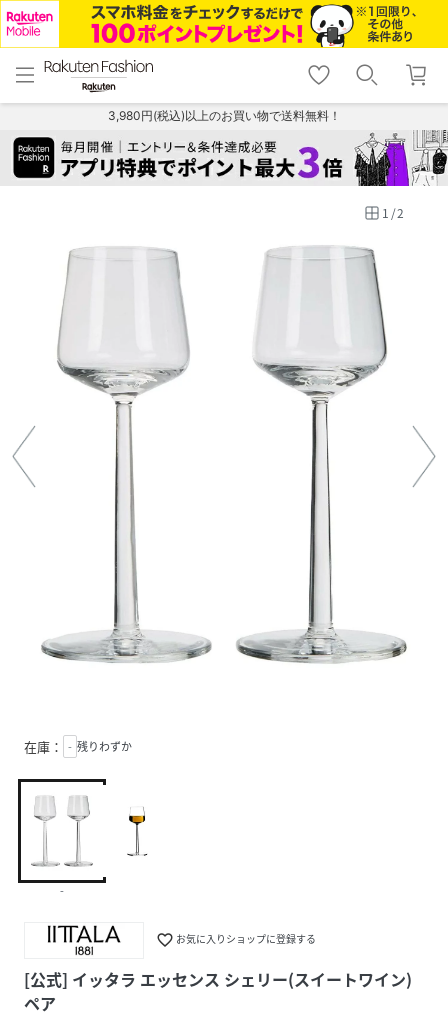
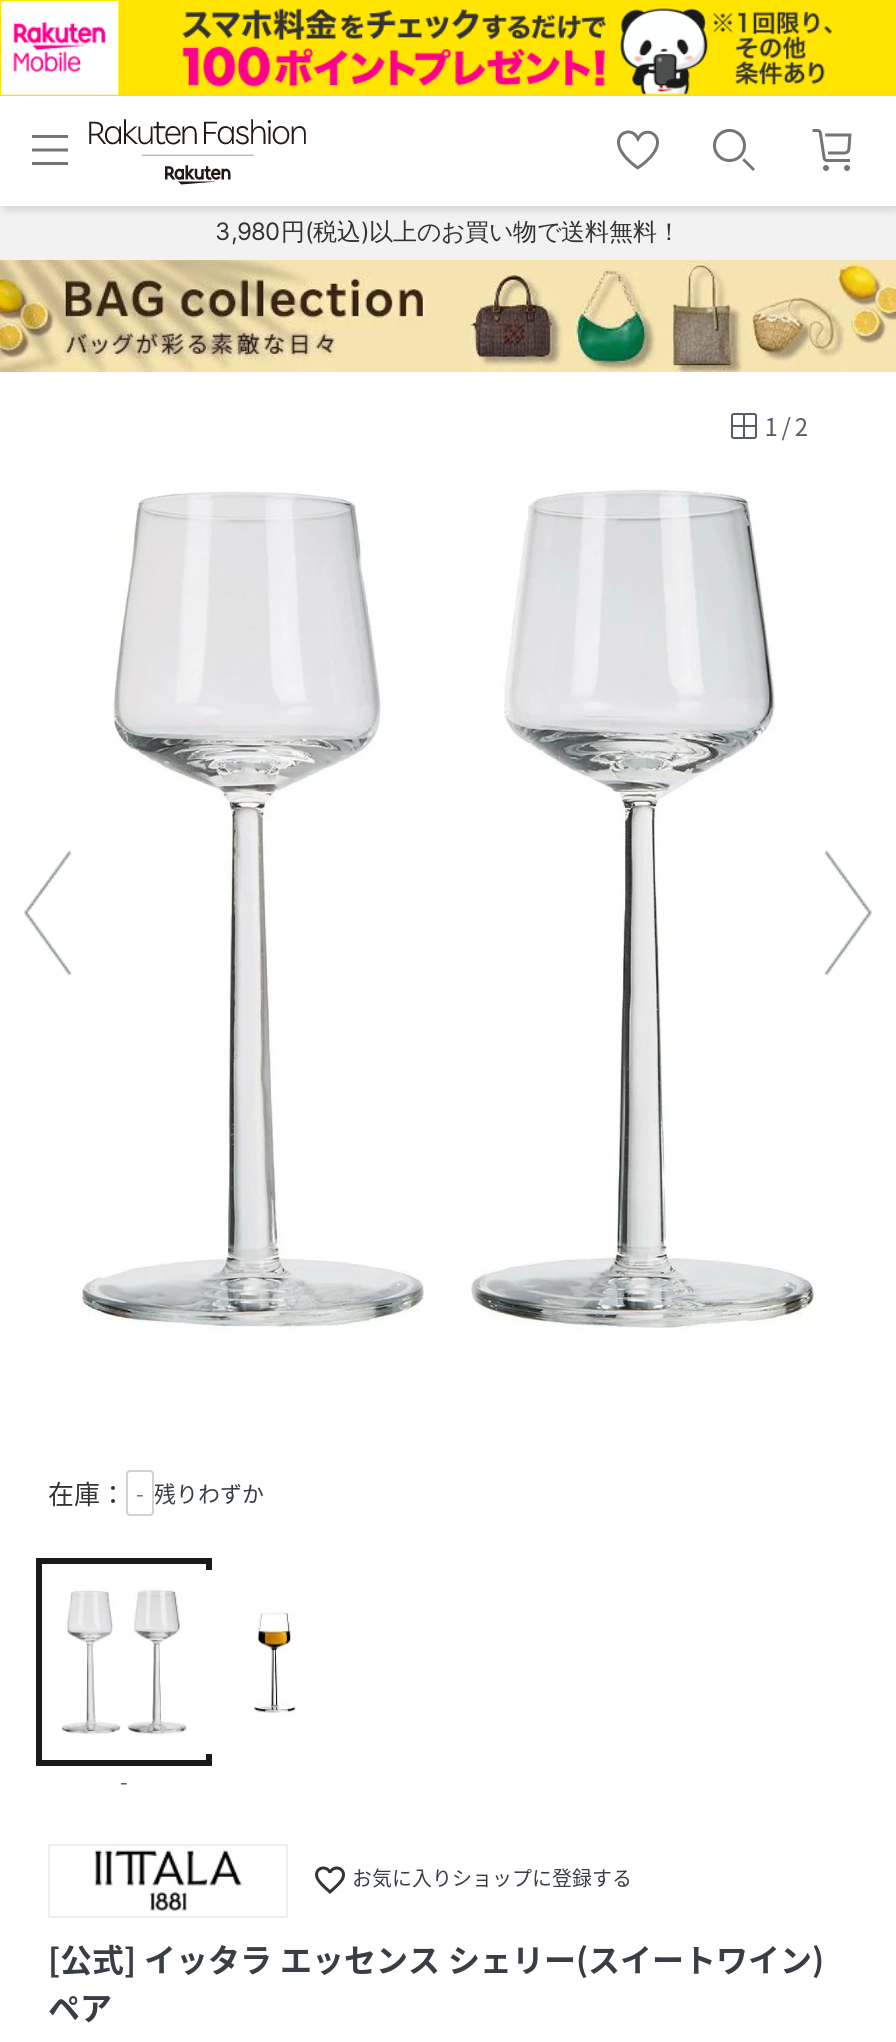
[3,129,445,187] [image] -> [6,260,890,372] [image]

